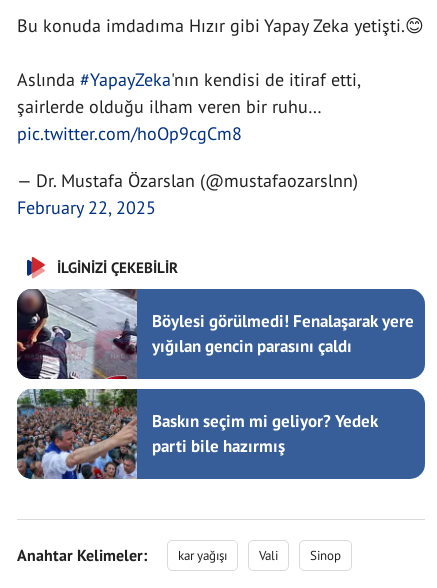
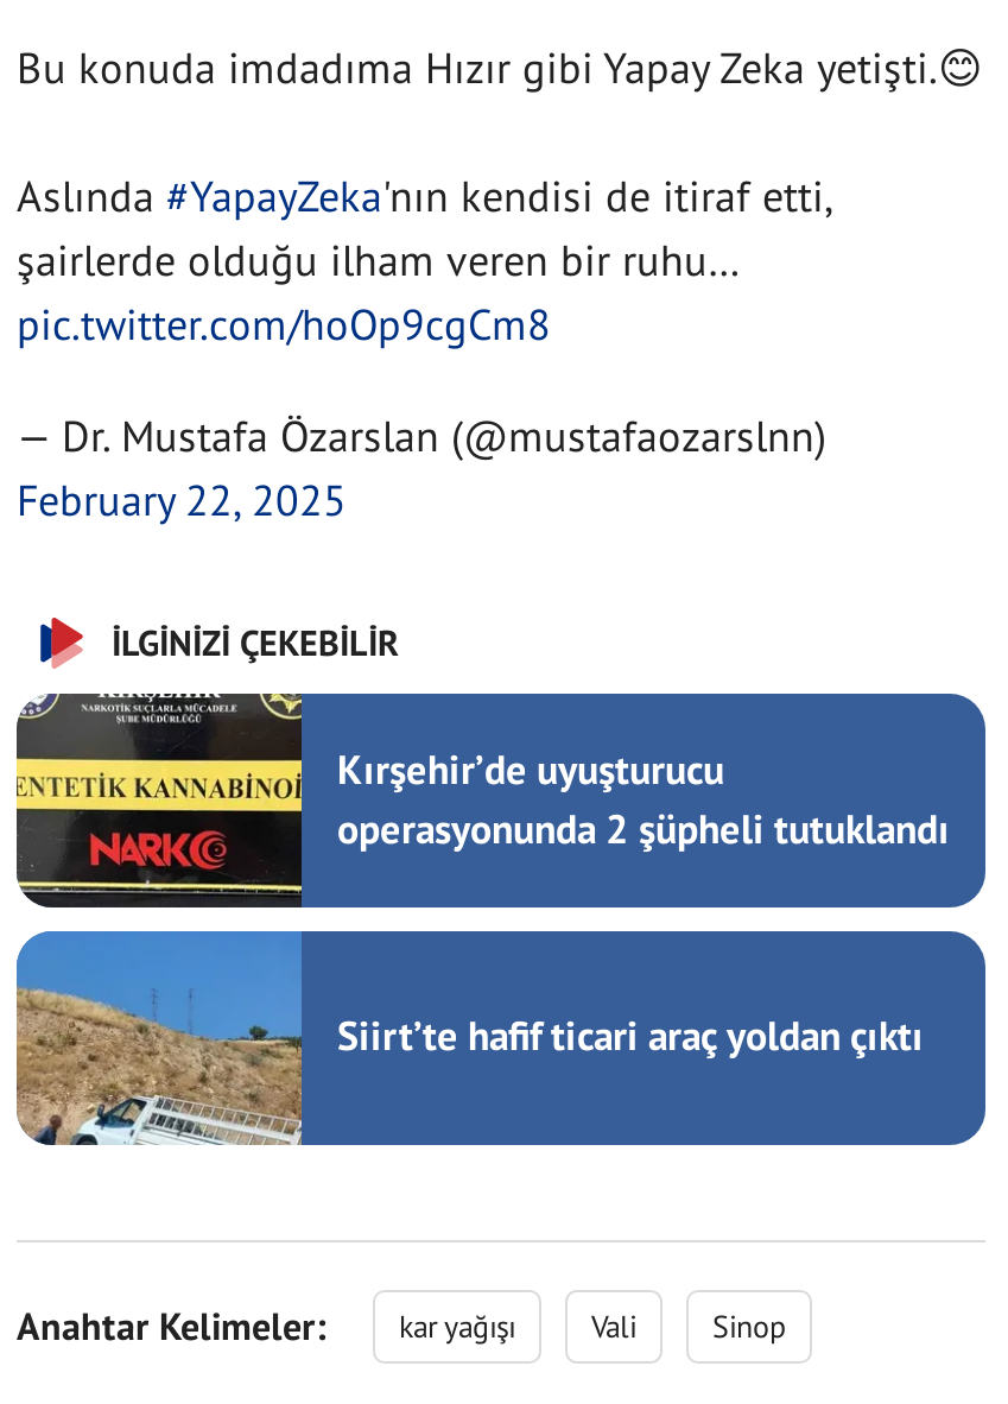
[16,288,414,380] [image] | Böylesi görülmedi! Fenalaşarak yere | yığılan gencin parasını çaldı -> [14,691,950,910] [image] | Kırşehir’de uyuşturucu | operasyonunda 2 şüpheli tutuklandı
[16,388,378,480] [image] | Baskın seçim mi geliyor? Yedek | parti bile hazırmış -> [14,929,924,1145] [image] | Siirt’te hafif ticari araç yoldan çıktı

